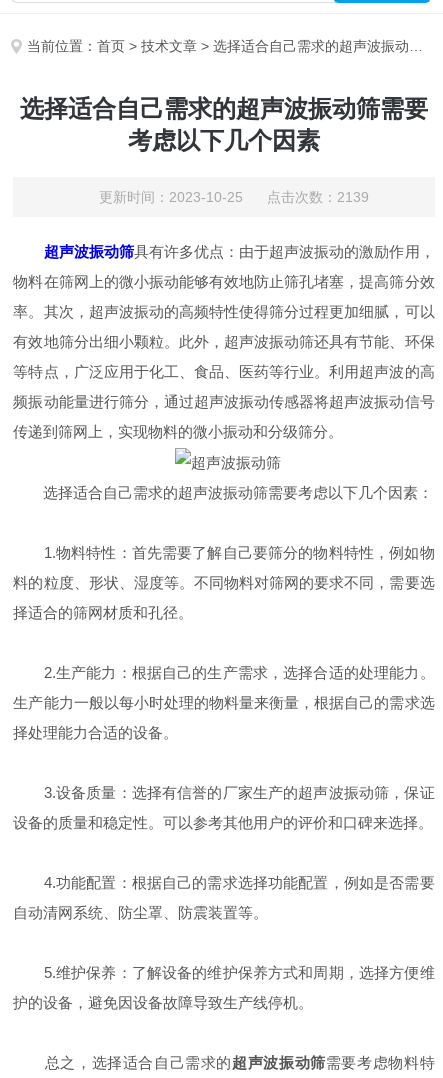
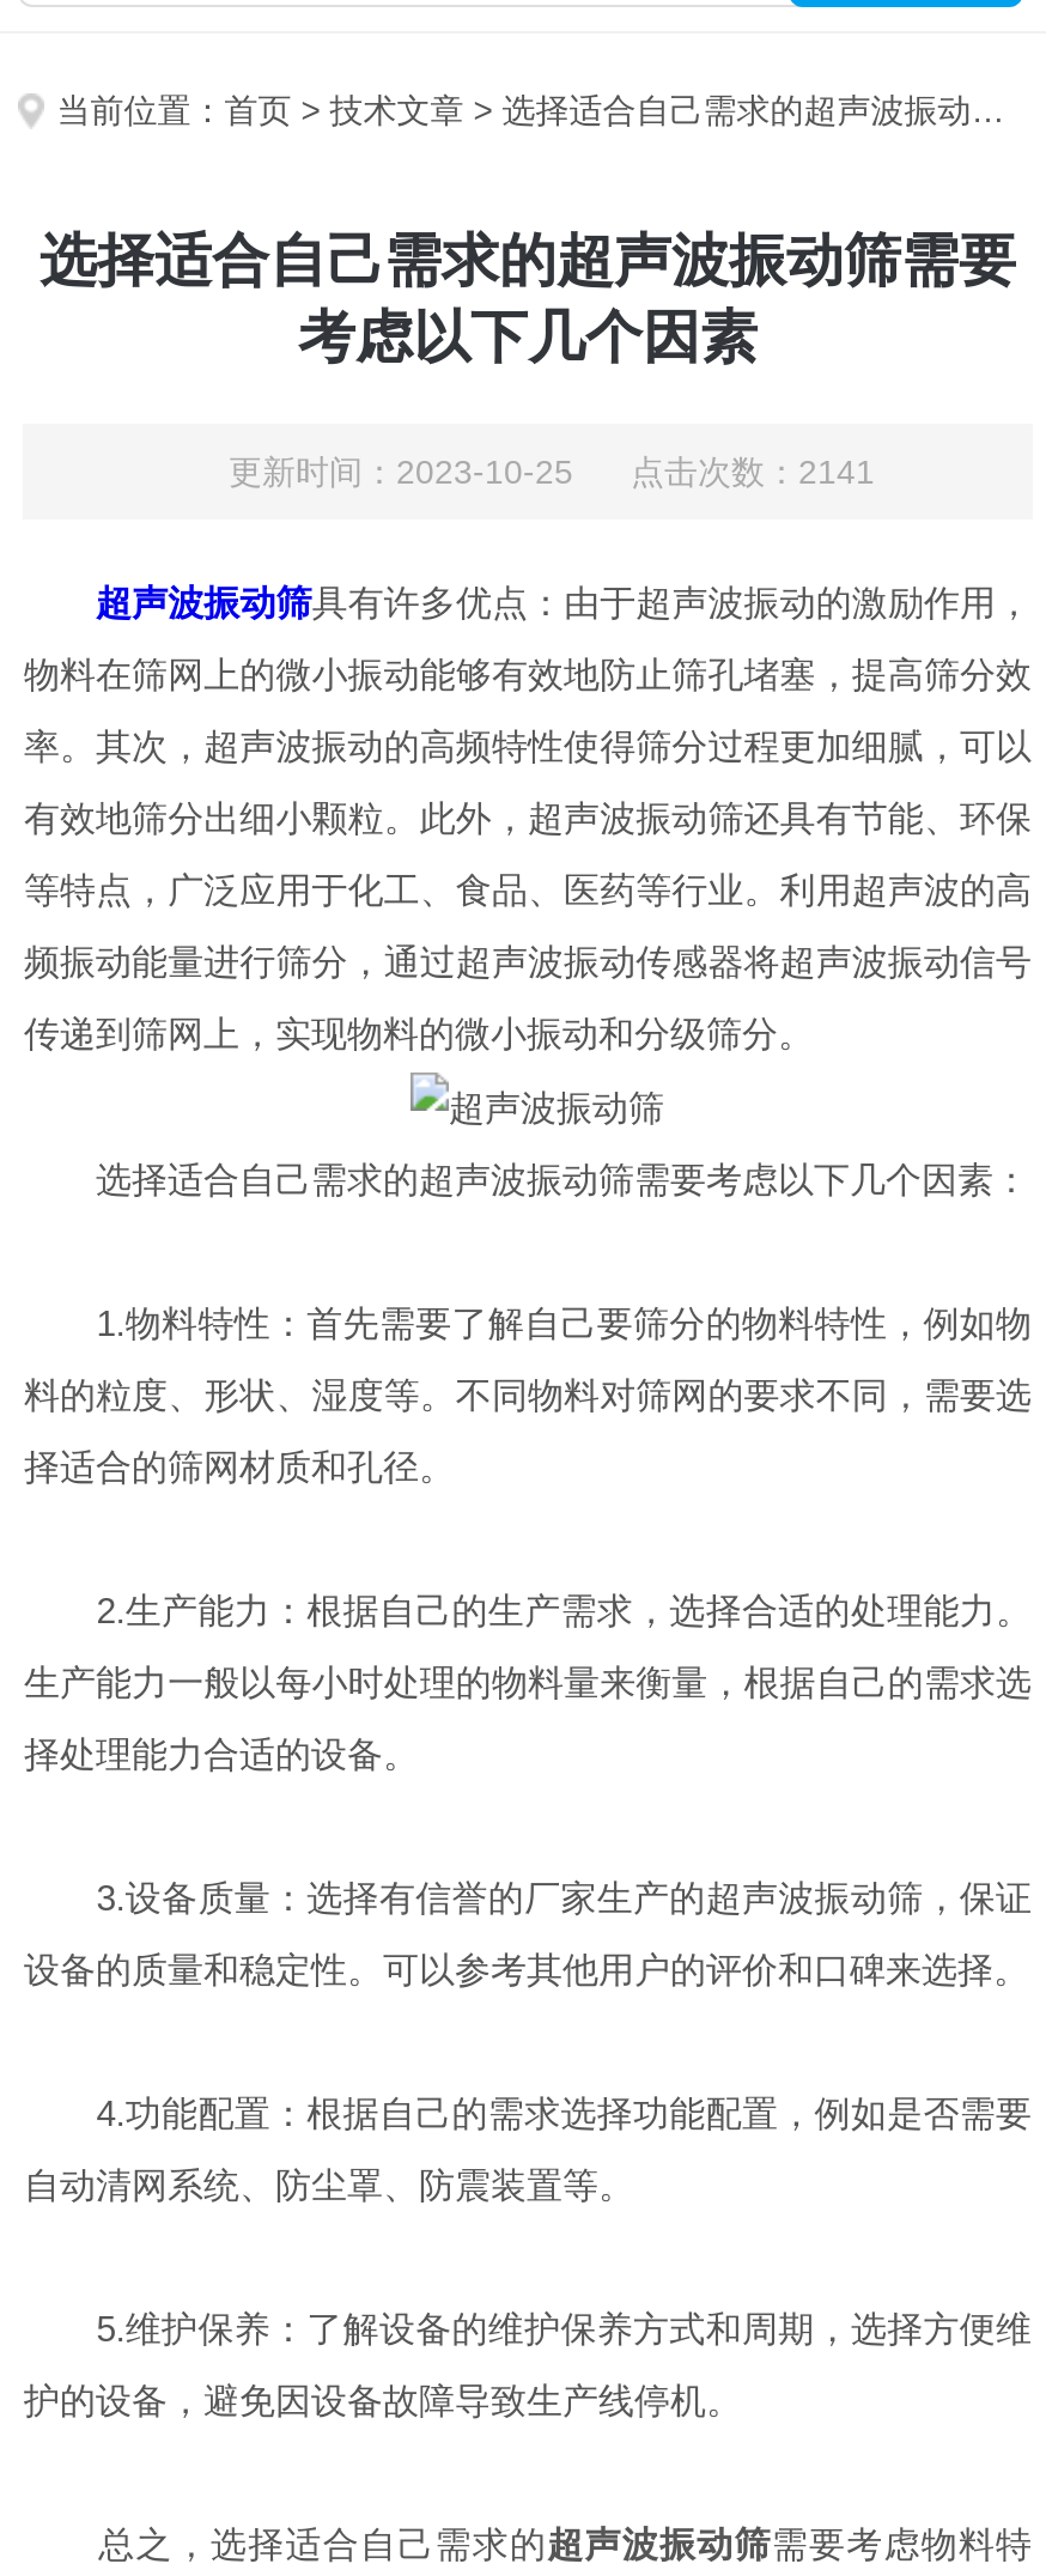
[99,189,369,205] 更新时间：2023-10-25 点击次数：2139 -> [229,453,875,491] 更新时间：2023-10-25 点击次数：2141

